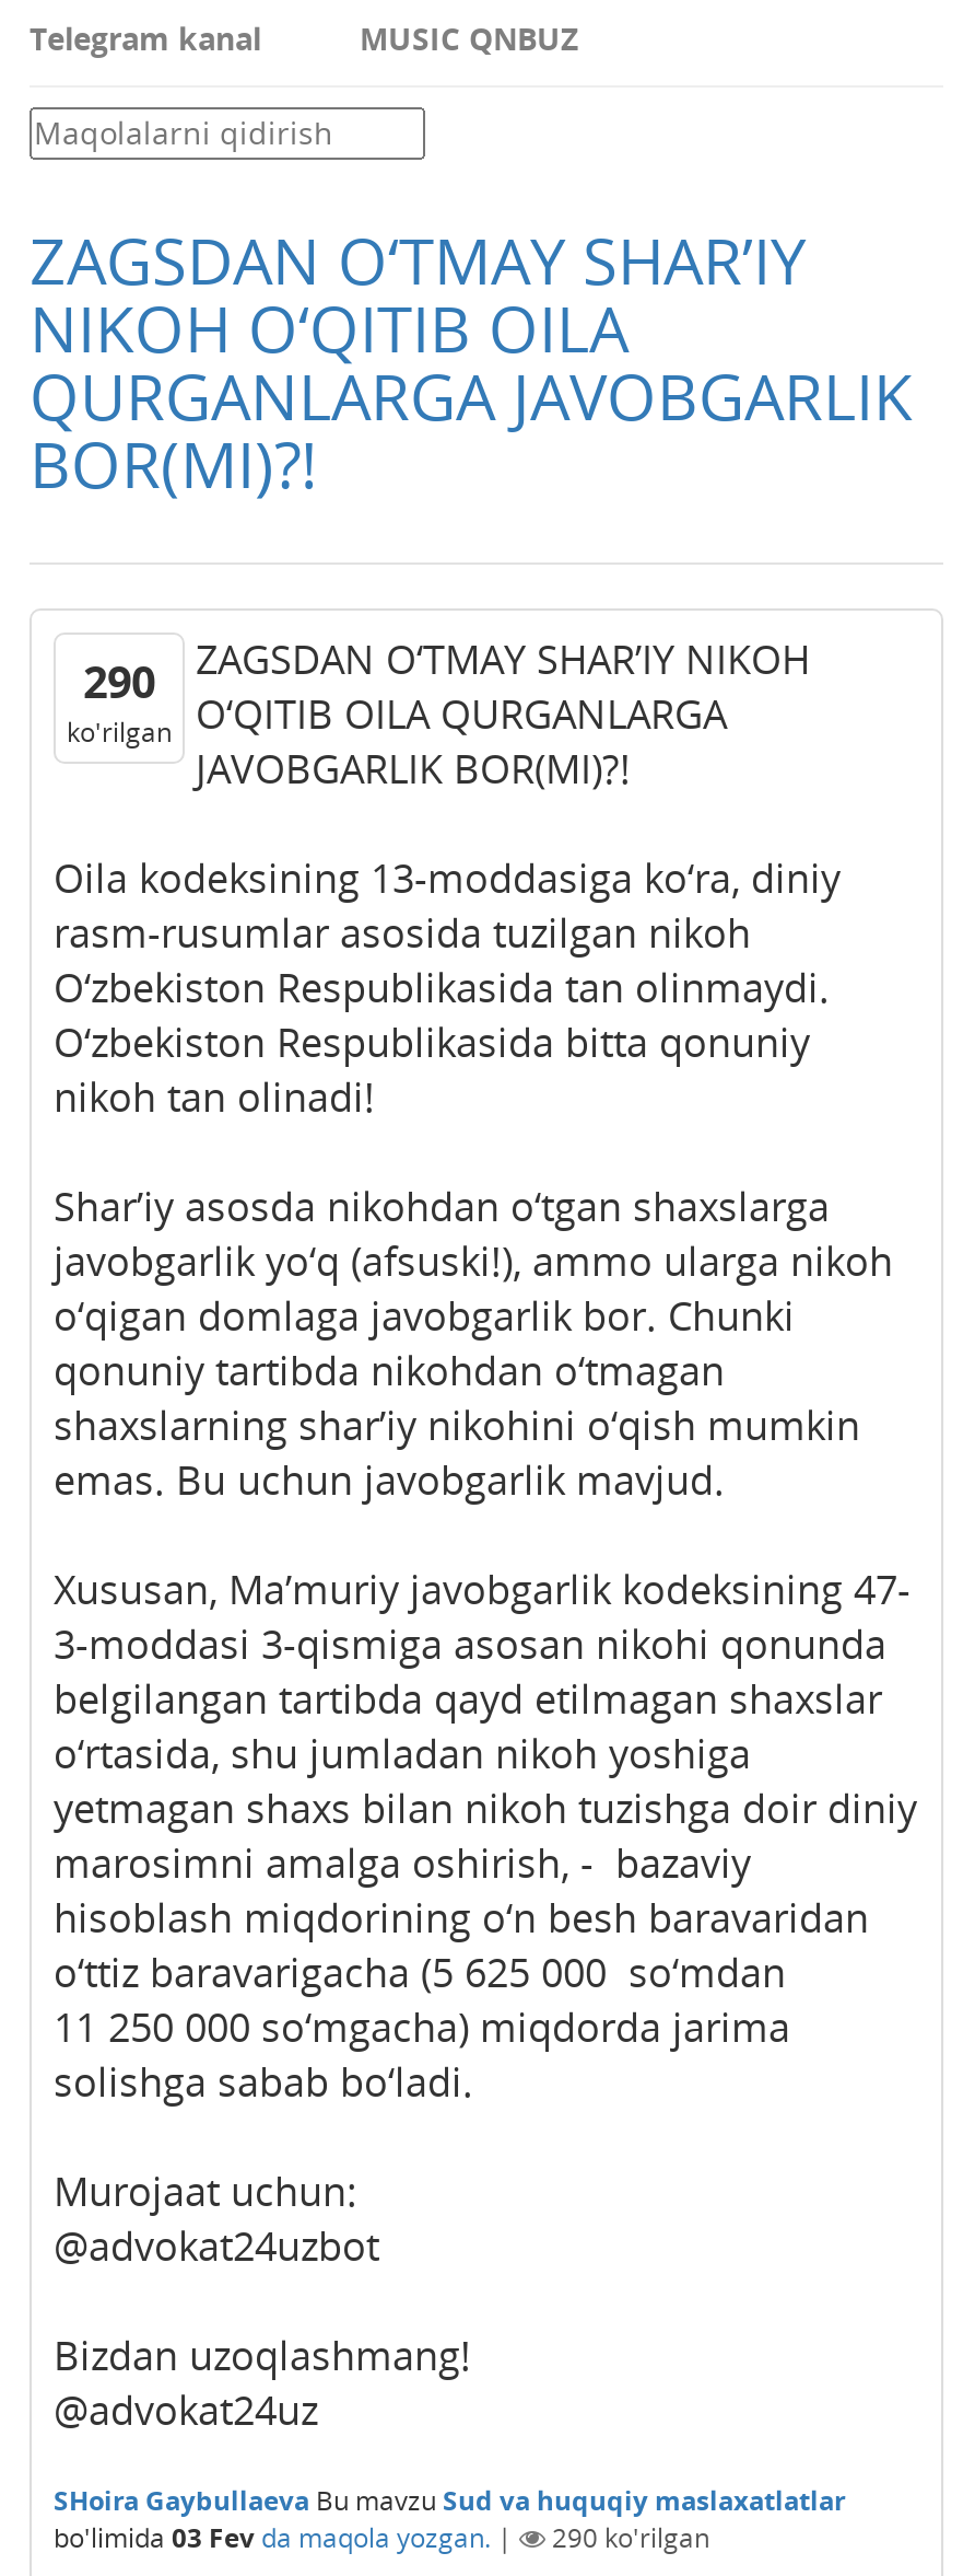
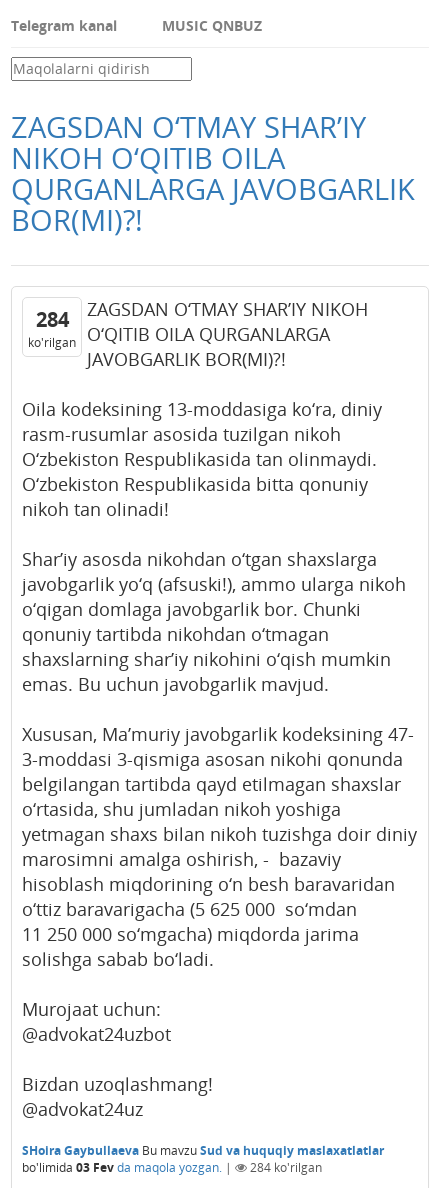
[83,631,810,710] 290 ZAGSDAN O‘TMAY SHAR’IY NIKOH -> [35,296,368,332] 284 ZAGSDAN O‘TMAY SHAR’IY NIKOH
[552,2518,709,2555] 290 ko'rilgan -> [250,1158,322,1175] 284 ko'rilgan

